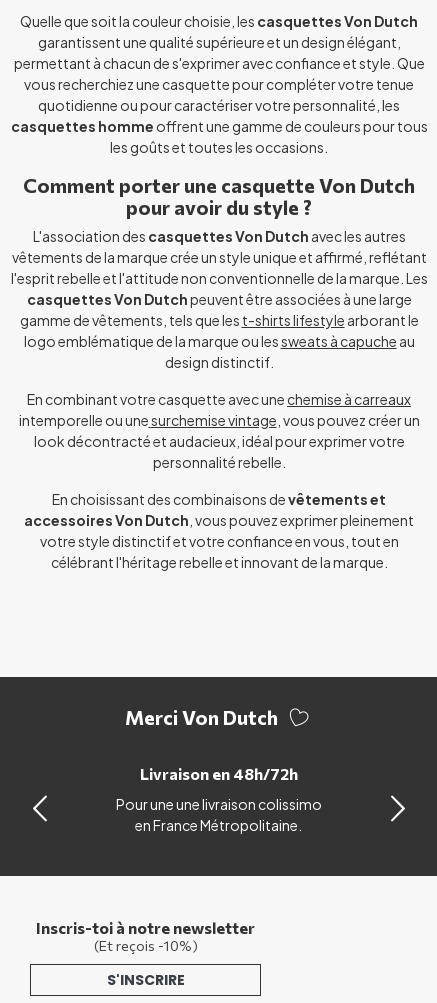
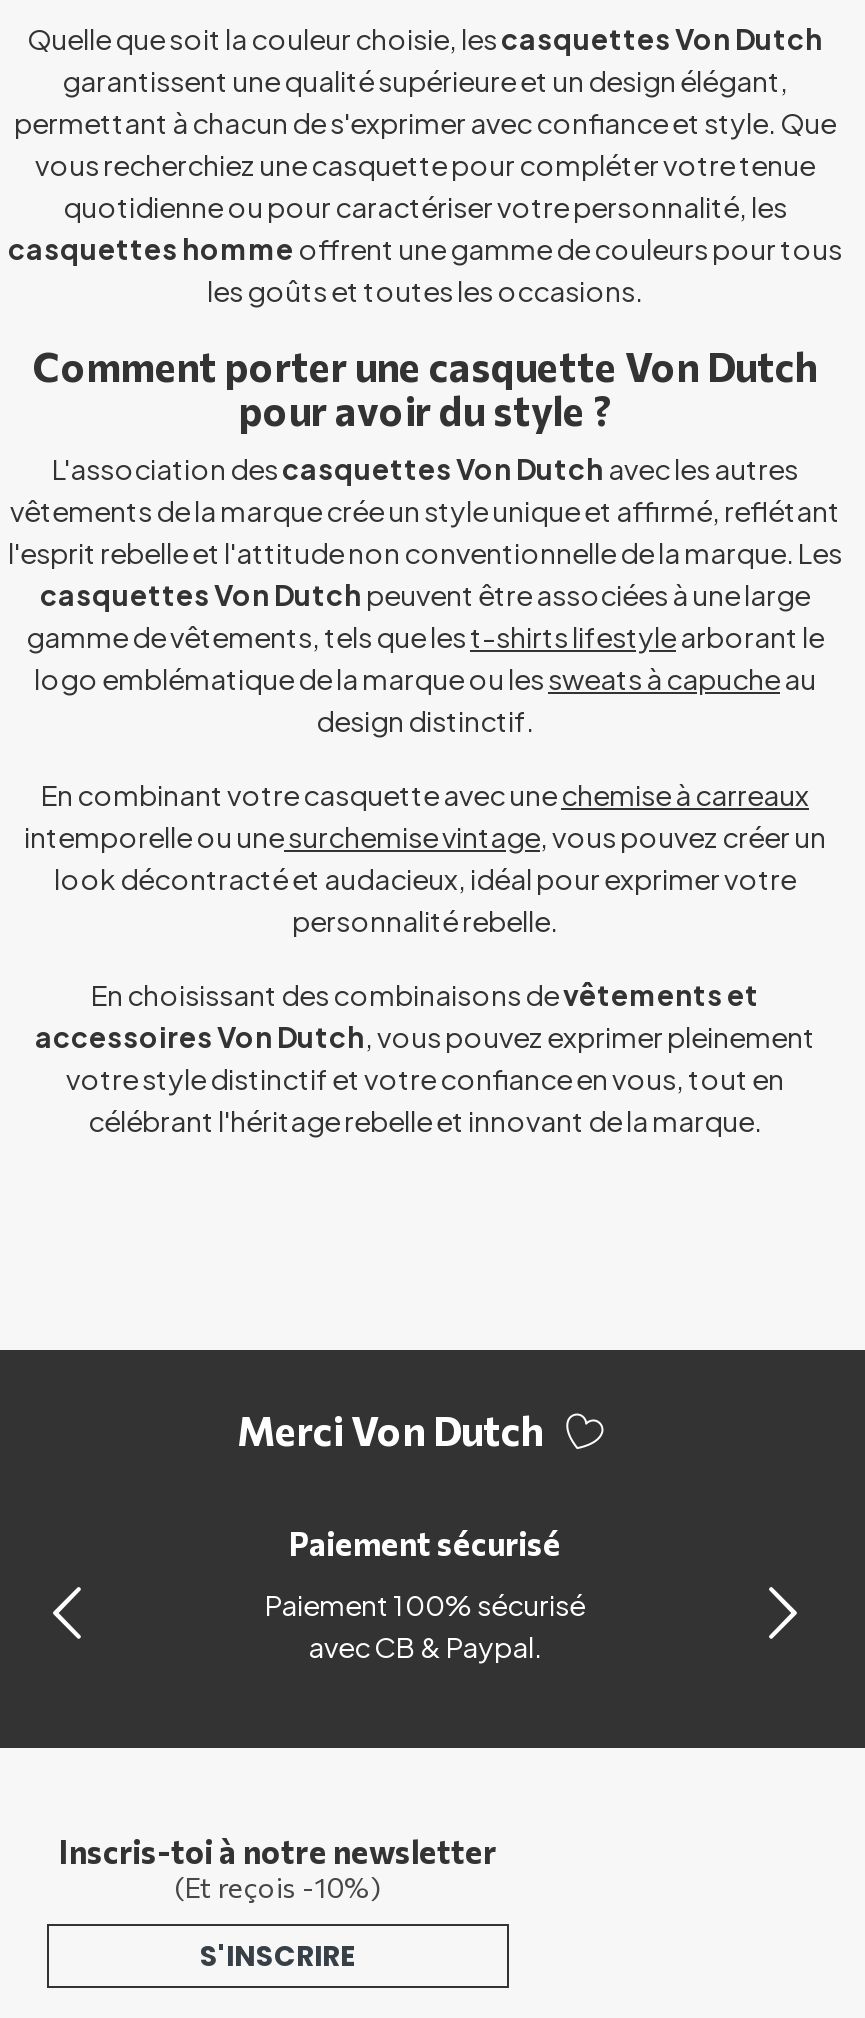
[140,764,298,783] Livraison en 48h/72h -> [289,1525,561,1563] Paiement sécurisé
[116,795,322,834] Pour une une livraison colissimo | en France Métropolitaine. -> [265,1587,585,1665] Paiement 100% sécurisé | avec CB & Paypal.

